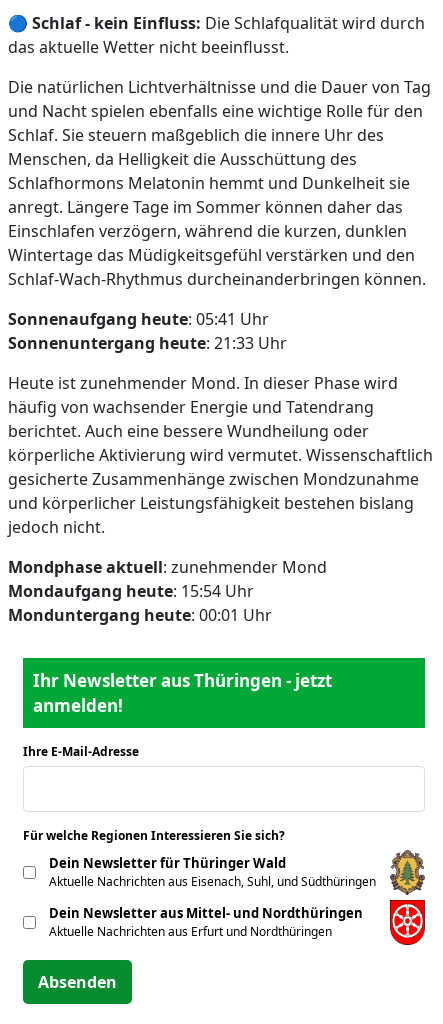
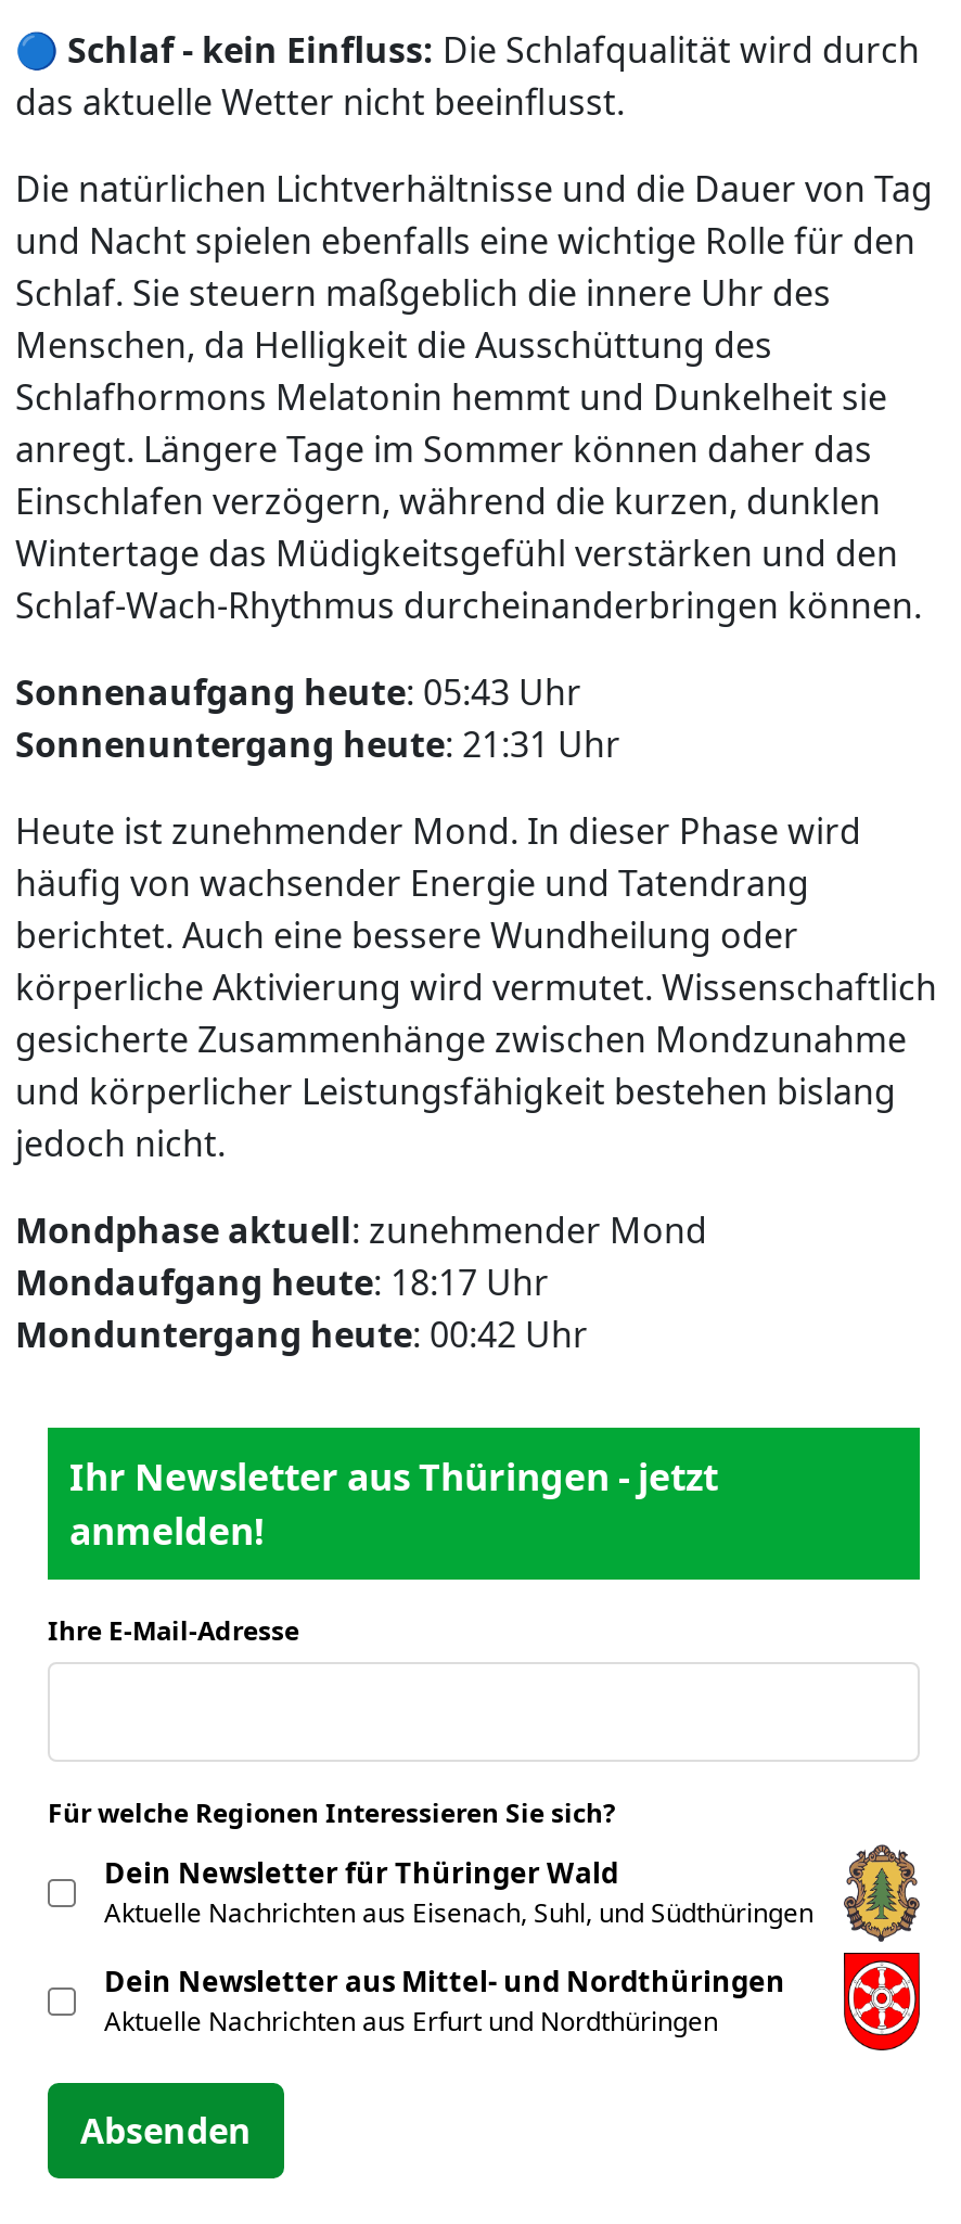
[8,308,269,330] Sonnenaufgang heute: 05:41 Uhr -> [15,668,581,716] Sonnenaufgang heute: 05:43 Uhr
[8,332,287,354] Sonnenuntergang heute: 21:33 Uhr -> [15,720,620,768] Sonnenuntergang heute: 21:31 Uhr
[8,580,254,602] Mondaufgang heute: 15:54 Uhr -> [15,1258,549,1306] Mondaufgang heute: 18:17 Uhr
[8,604,272,626] Monduntergang heute: 00:01 Uhr -> [15,1311,588,1358] Monduntergang heute: 00:42 Uhr

